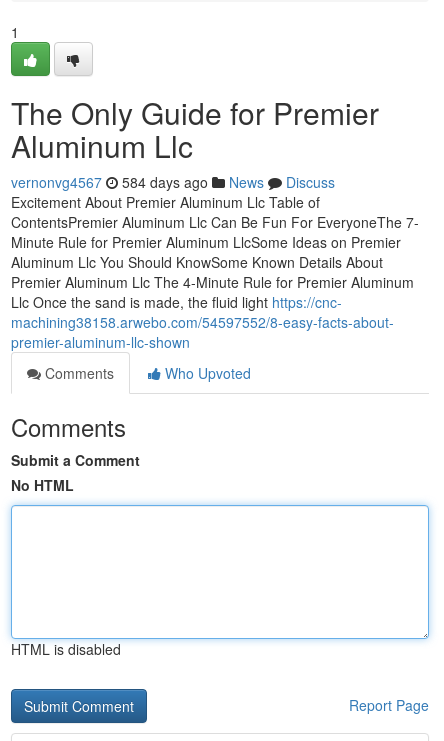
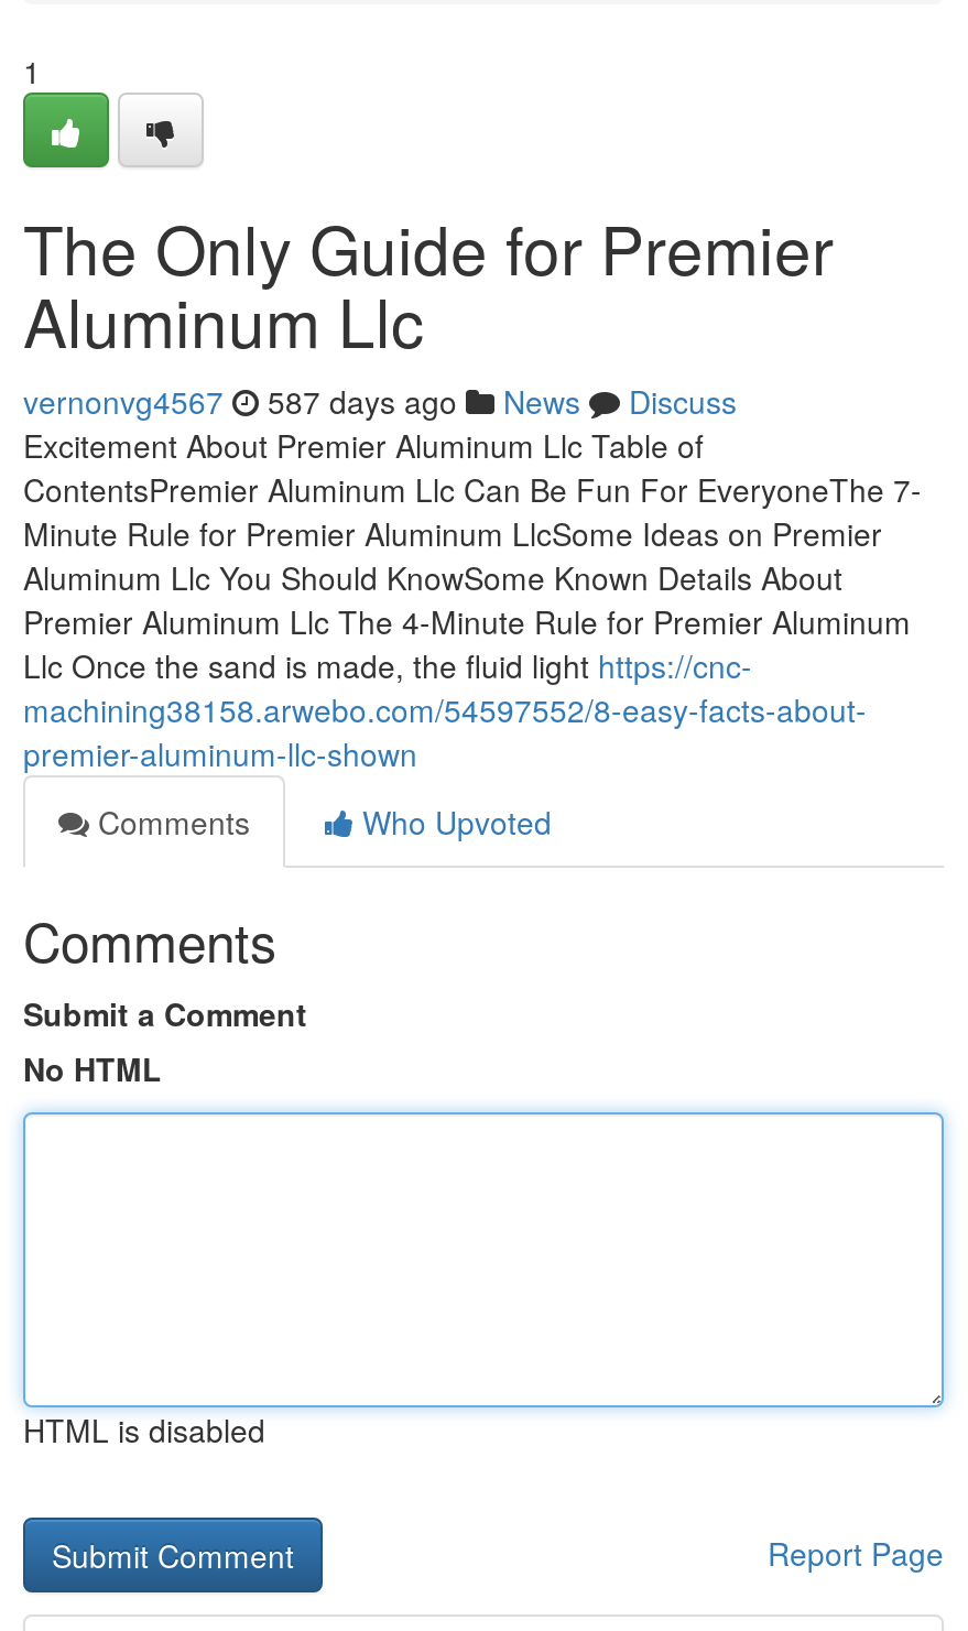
[11,172,335,192] vernonvg4567 584 days ago News Discuss -> [23,379,737,423] vernonvg4567 587 days ago News Discuss

